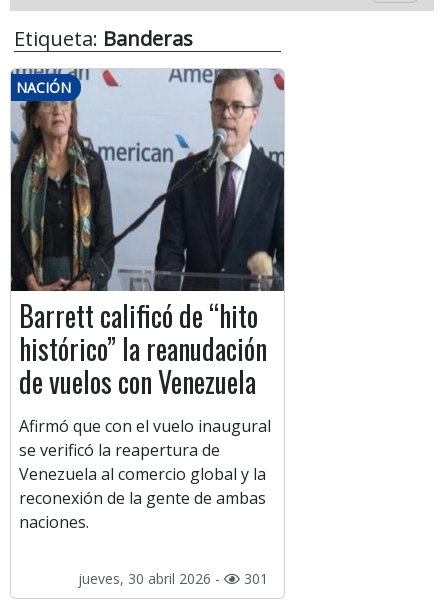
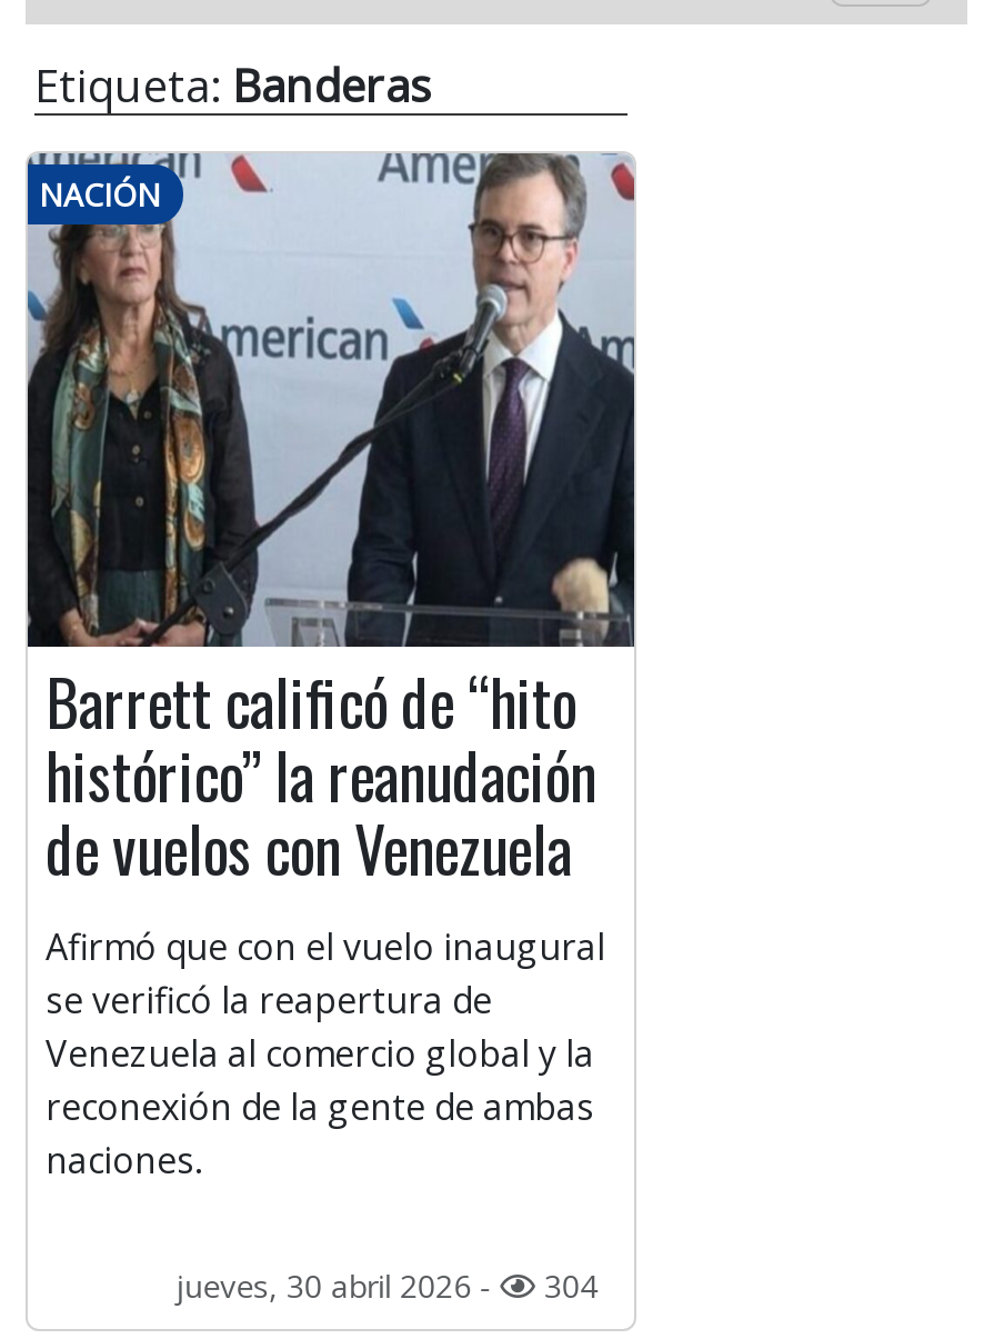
[78,569,268,588] jueves, 30 abril 2026 - 301 -> [176,1265,598,1307] jueves, 30 abril 2026 - 304

